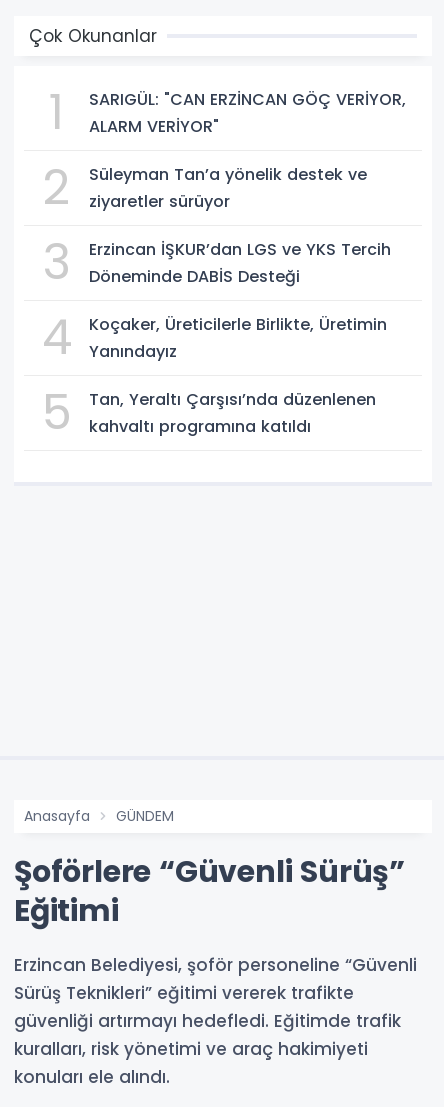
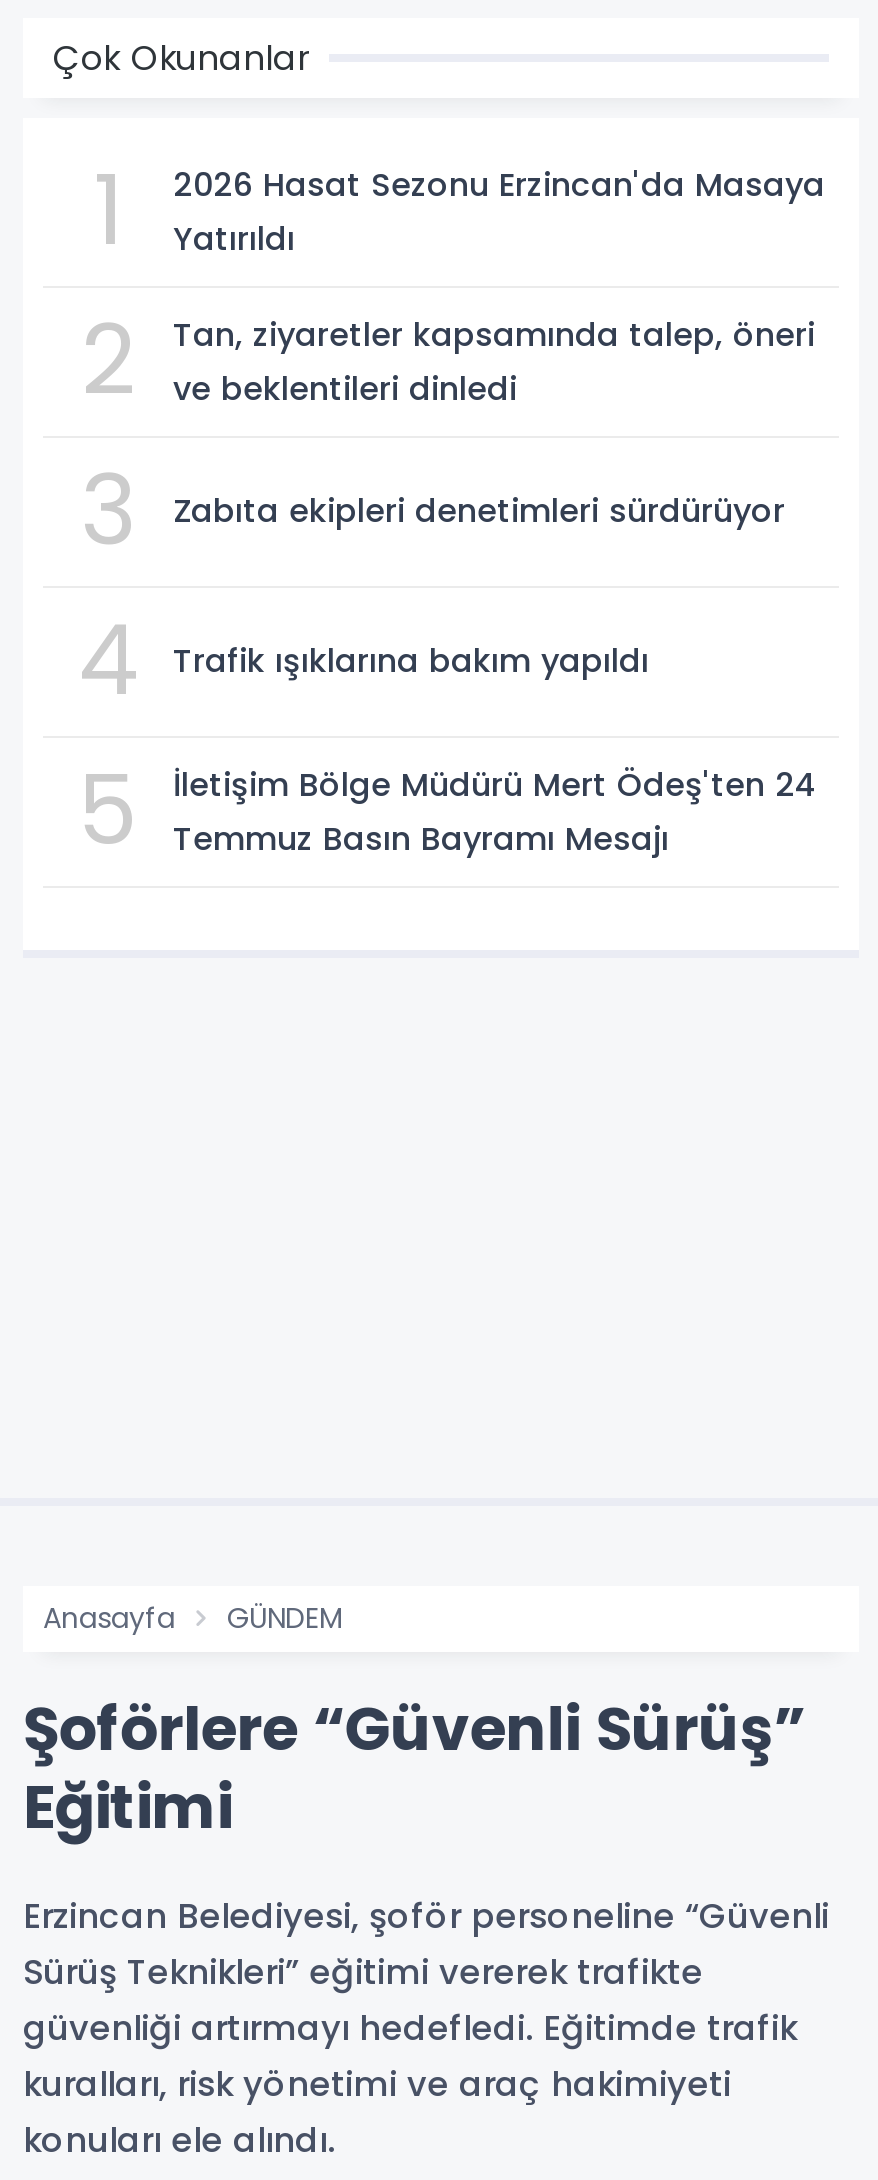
[89,88,406,138] SARIGÜL: "CAN ERZİNCAN GÖÇ VERİYOR, | ALARM VERİYOR" -> [173,162,825,262] 2026 Hasat Sezonu Erzincan'da Masaya | Yatırıldı
[89,163,367,213] Süleyman Tan’a yönelik destek ve | ziyaretler sürüyor -> [173,312,815,412] Tan, ziyaretler kapsamında talep, öneri | ve beklentileri dinledi
[89,238,391,288] Erzincan İŞKUR’dan LGS ve YKS Tercih | Döneminde DABİS Desteği -> [173,489,785,535] Zabıta ekipleri denetimleri sürdürüyor
[89,313,387,363] Koçaker, Üreticilerle Birlikte, Üretimin | Yanındayız -> [173,639,649,685] Trafik ışıklarına bakım yapıldı
[89,388,376,438] Tan, Yeraltı Çarşısı’nda düzenlenen | kahvaltı programına katıldı -> [173,762,817,862] İletişim Bölge Müdürü Mert Ödeş'ten 24 | Temmuz Basın Bayramı Mesajı

